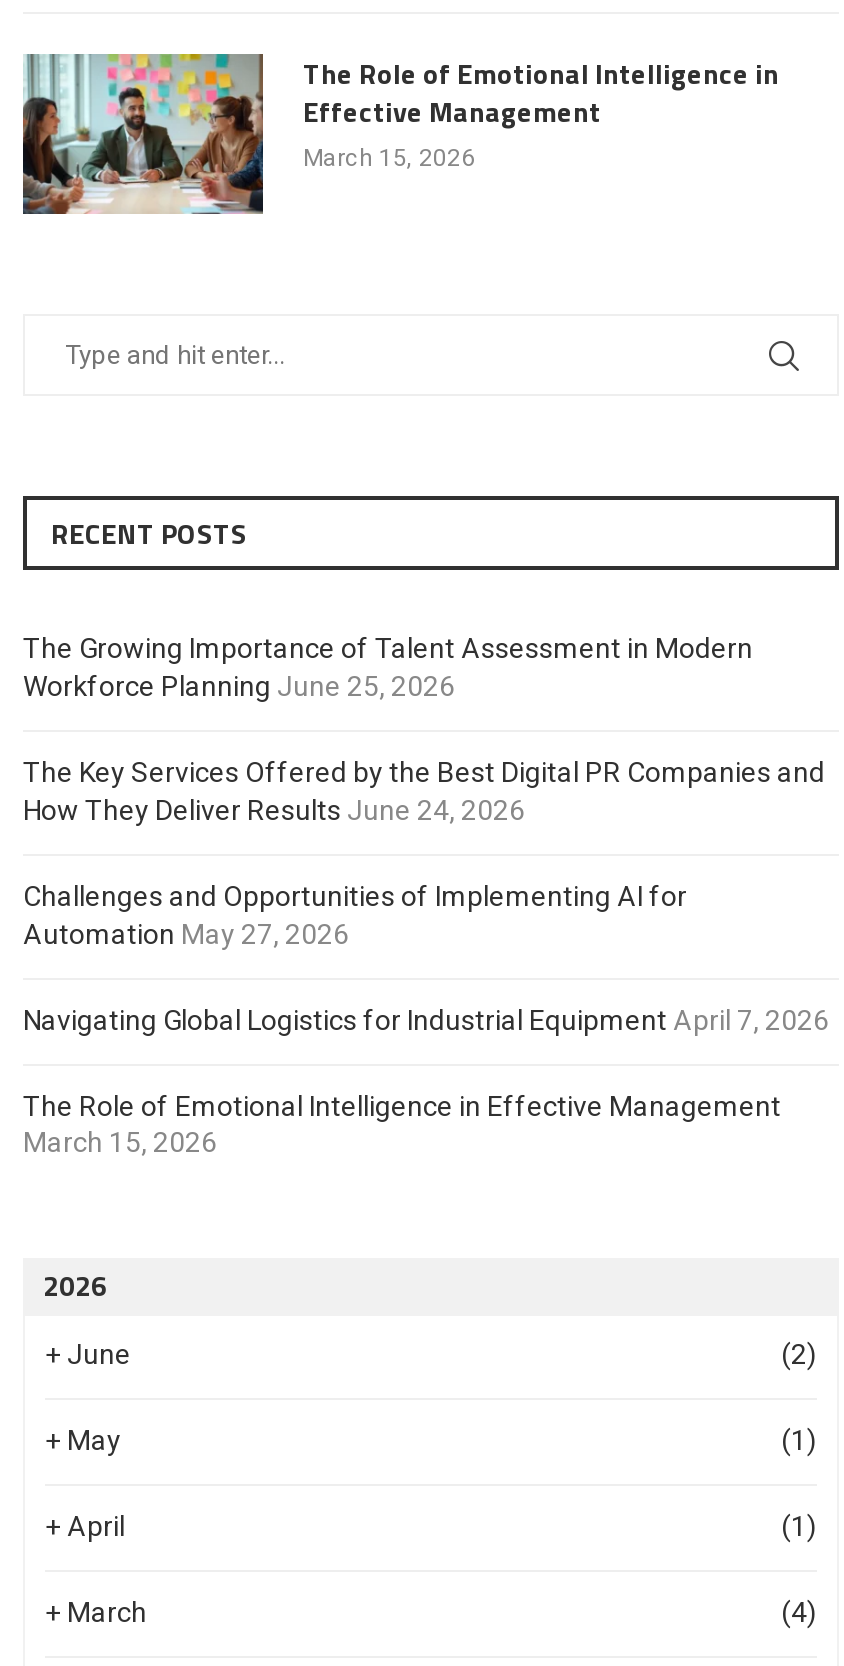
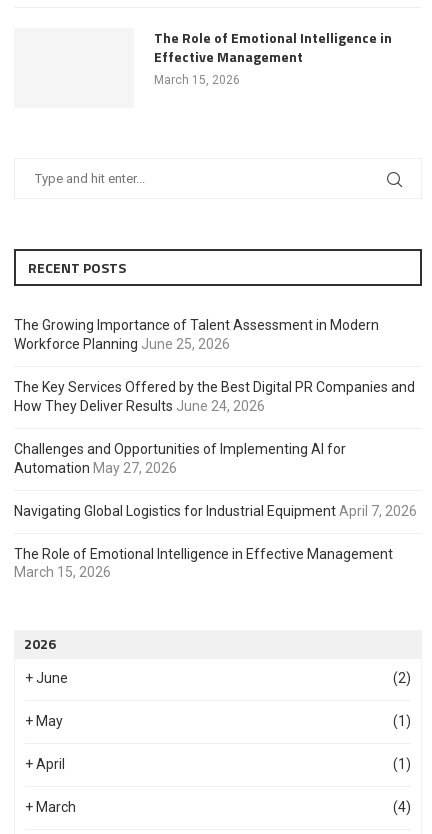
[21,52,265,216] [image] -> none

